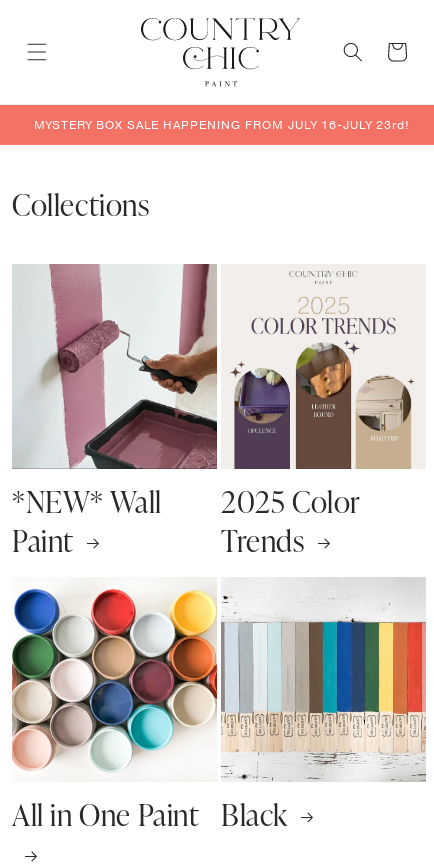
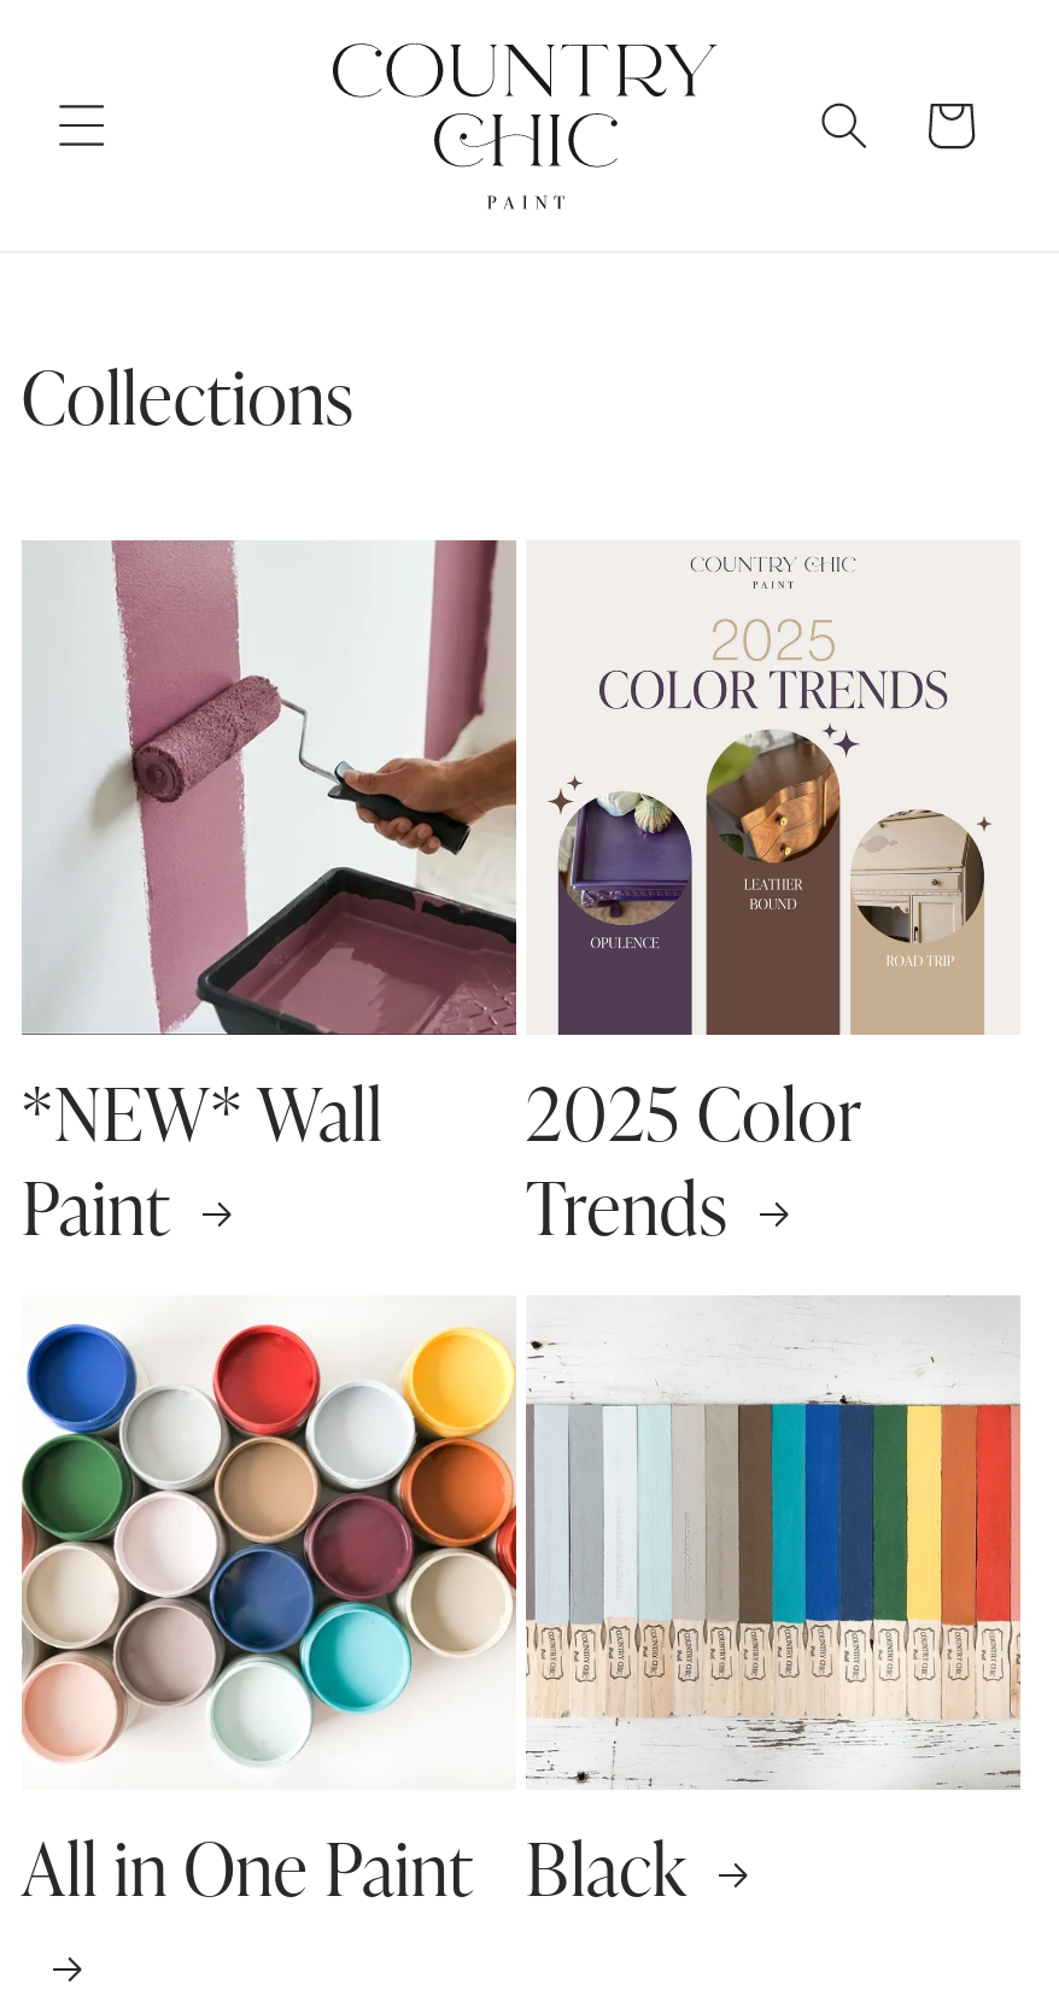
[33,117,408,133] MYSTERY BOX SALE HAPPENING FROM JULY 16-JULY 23rd! -> none

